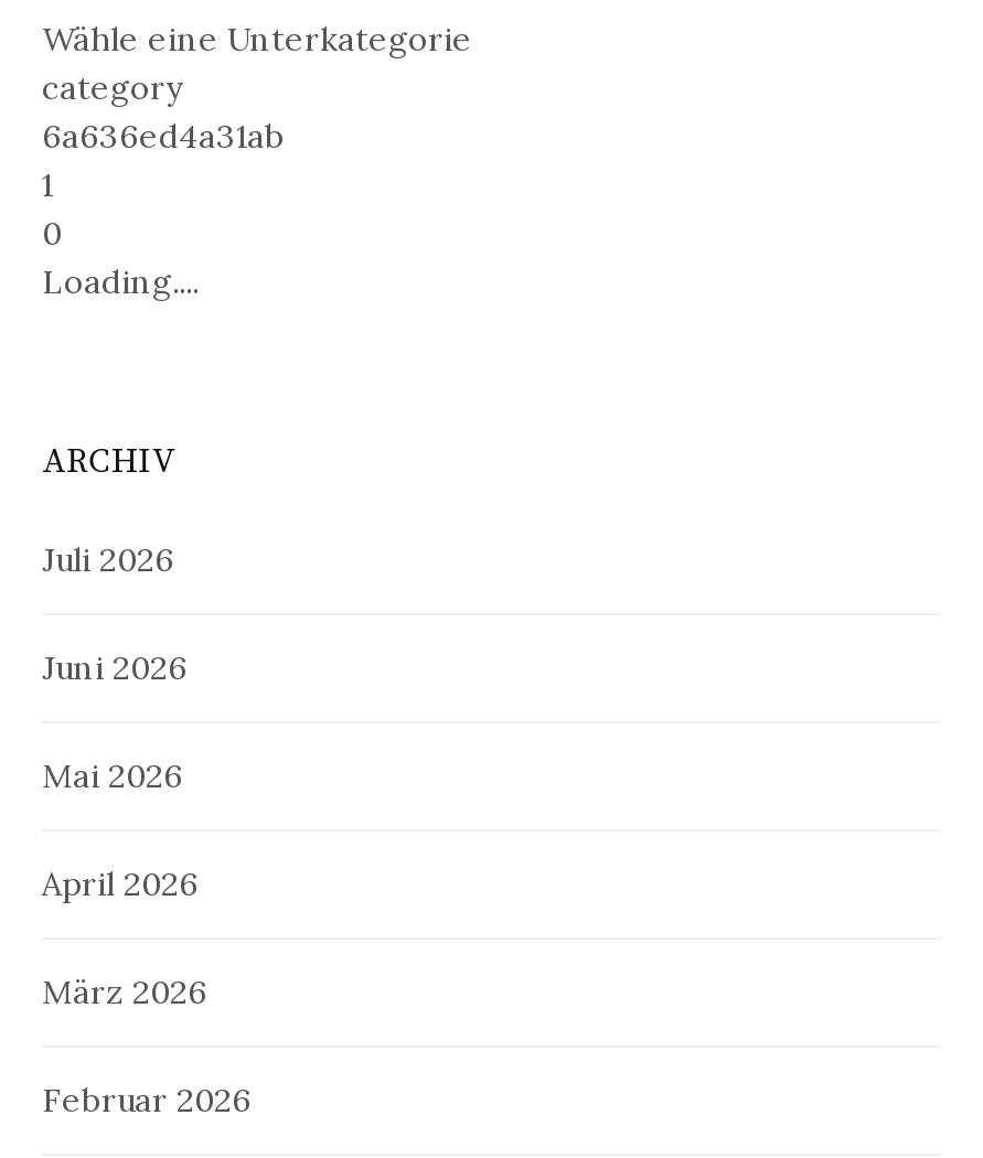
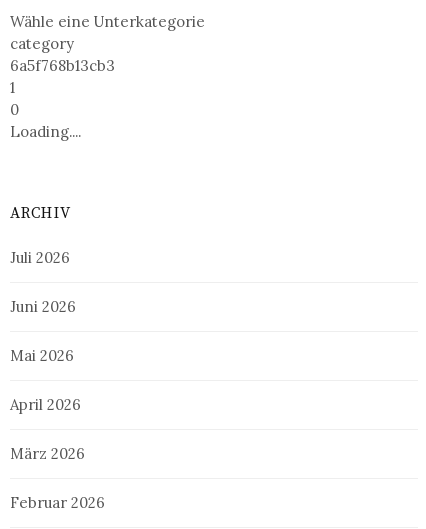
[42,115,285,157] 6a636ed4a31ab -> [10,56,115,75] 6a5f768b13cb3

